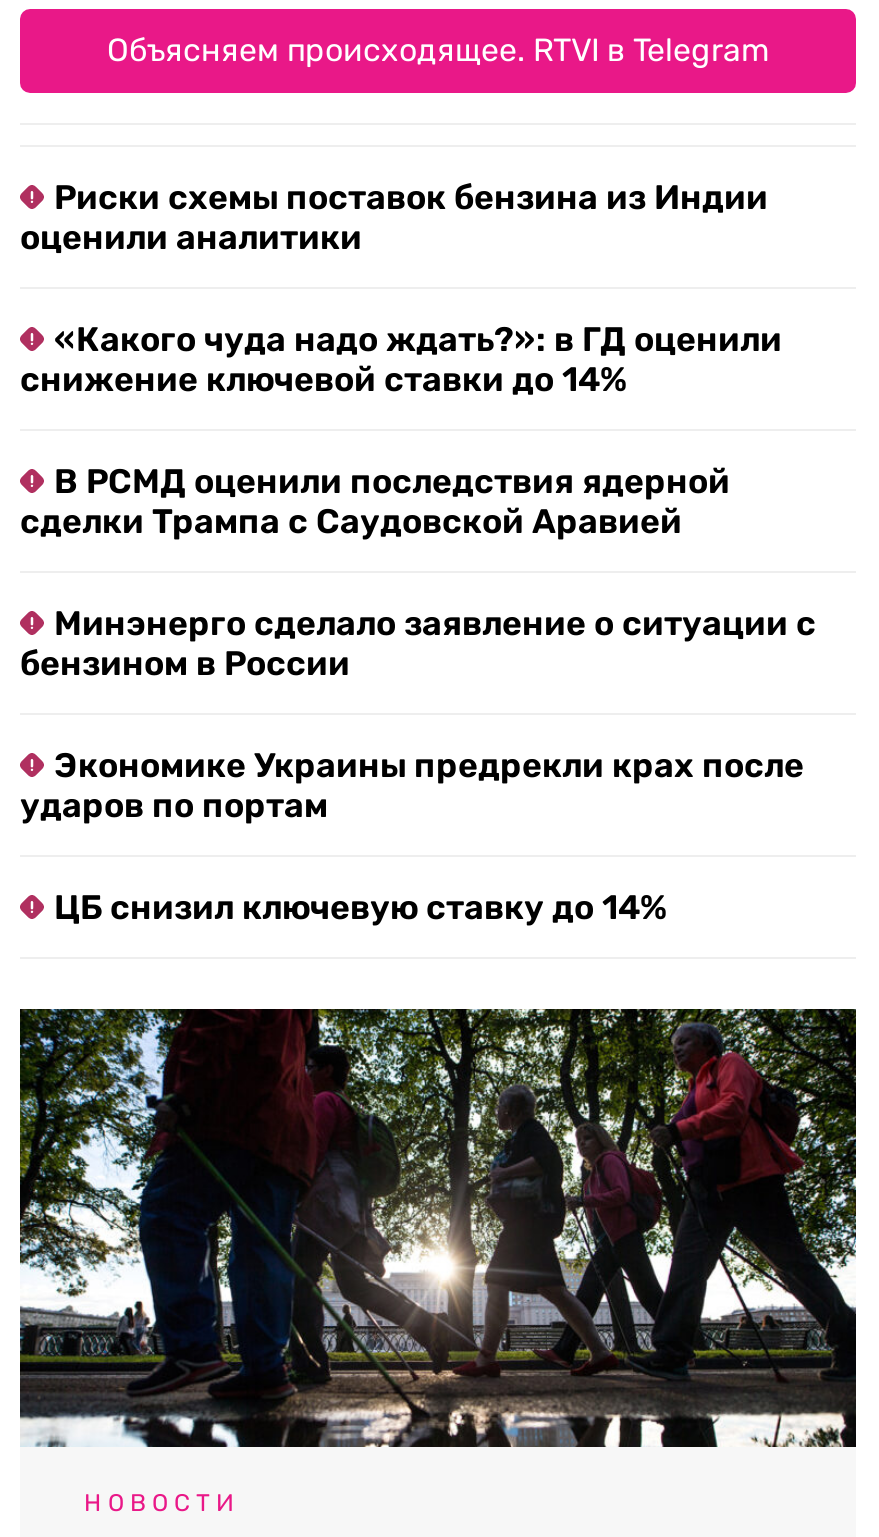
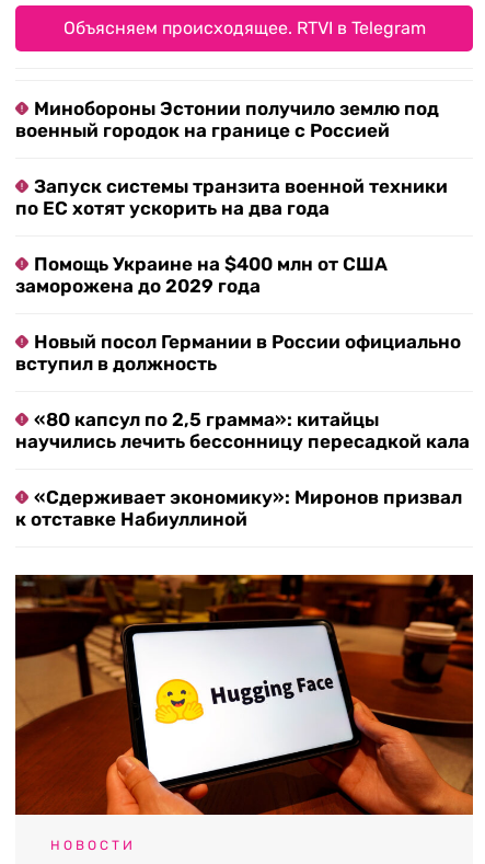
[20,177,768,257] Риски схемы поставок бензина из Индии | оценили аналитики -> [15,98,439,141] Минобороны Эстонии получило землю под | военный городок на границе с Россией
[20,319,782,399] «Какого чуда надо ждать?»: в ГД оценили | снижение ключевой ставки до 14% -> [15,175,448,219] Запуск системы транзита военной техники | по ЕС хотят ускорить на два года
[20,461,730,541] В РСМД оценили последствия ядерной | сделки Трампа с Саудовской Аравией -> [15,253,388,297] Помощь Украине на $400 млн от США | заморожена до 2029 года
[20,603,816,683] Минэнерго сделало заявление о ситуации с | бензином в России -> [15,331,461,375] Новый посол Германии в России официально | вступил в должность
[20,745,804,825] Экономике Украины предрекли крах после | ударов по портам -> [15,409,470,452] «80 капсул по 2,5 грамма»: китайцы | научились лечить бессонницу пересадкой кала
[54,887,668,927] ЦБ снизил ключевую ставку до 14% -> [15,486,462,530] «Сдерживает экономику»: Миронов призвал | к отставке Набиуллиной
[18,1007,858,1449] [image] -> [14,574,474,816] [image]

